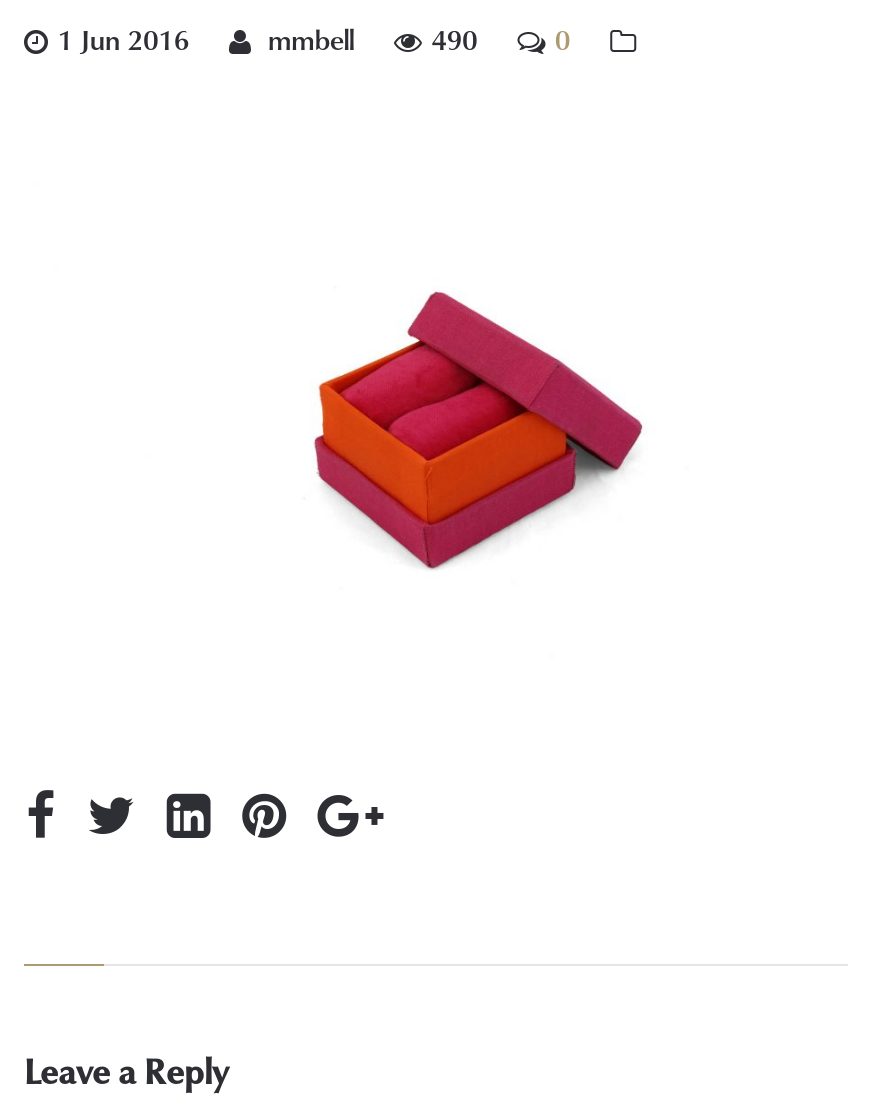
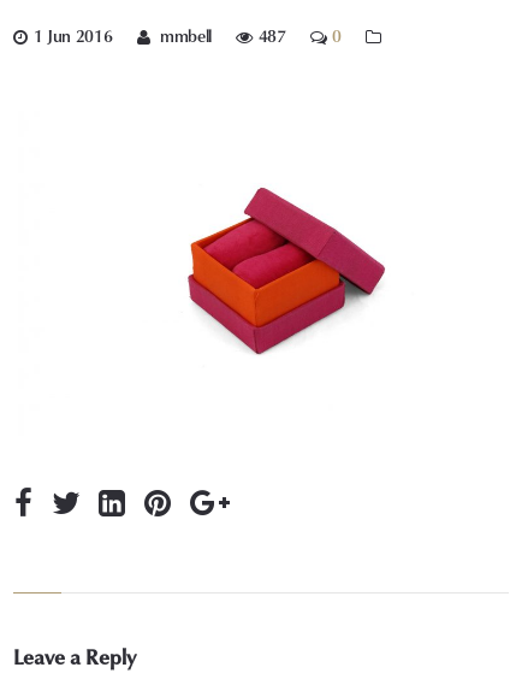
[57,19,570,61] 1 Jun 2016 mmbell 490 0 -> [33,23,342,49] 1 Jun 2016 mmbell 487 0

